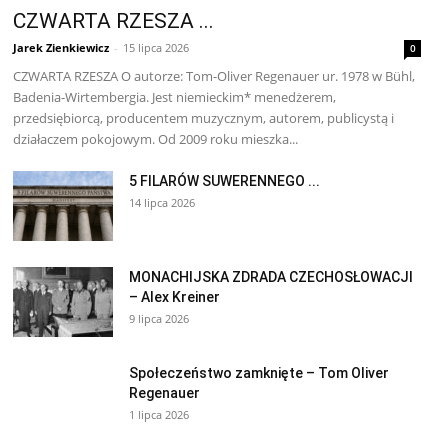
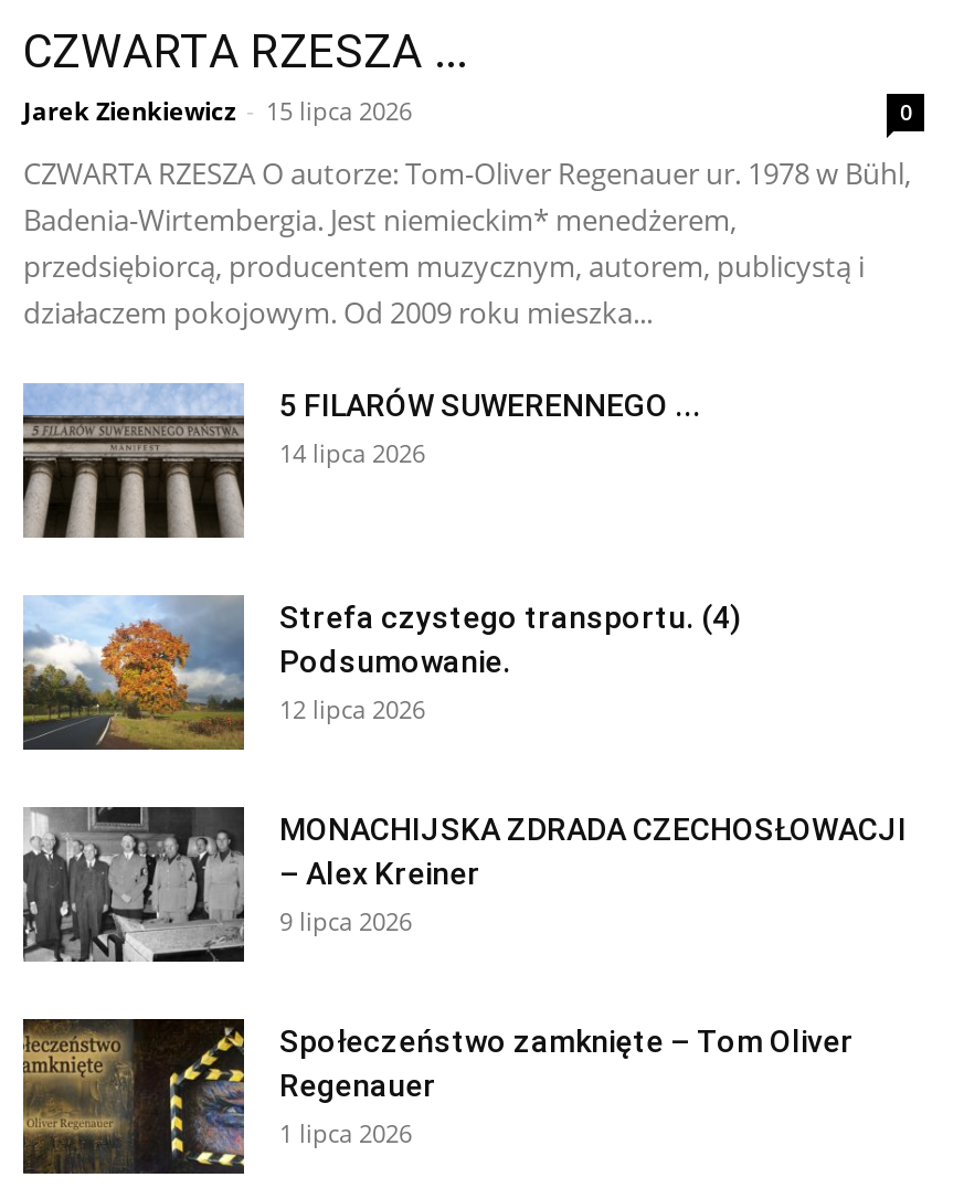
none -> [23,597,741,750] [image] | Strefa czystego transportu. (4) | Podsumowanie. | 12 lipca 2026
none -> [21,1017,246,1176] [image]

